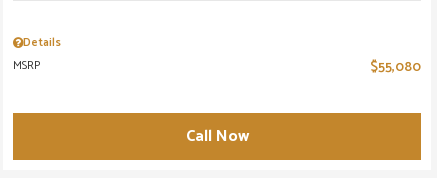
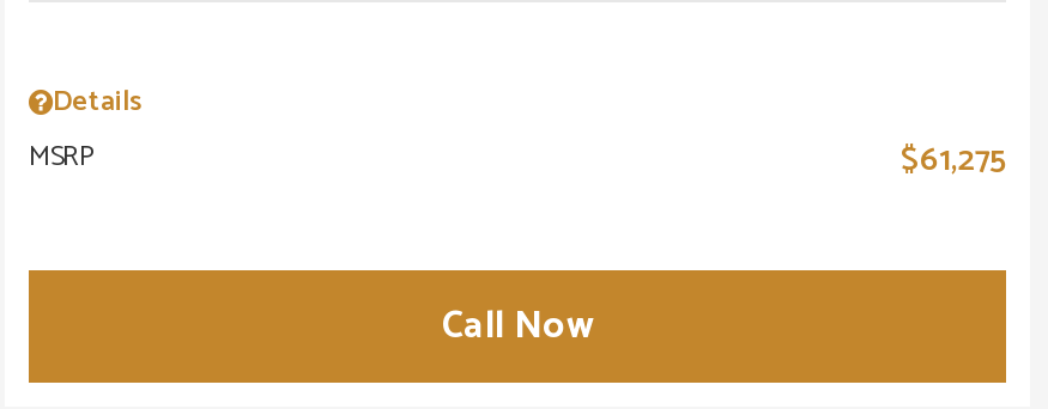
[370,56,421,79] $55,080 -> [901,134,1006,189] $61,275

